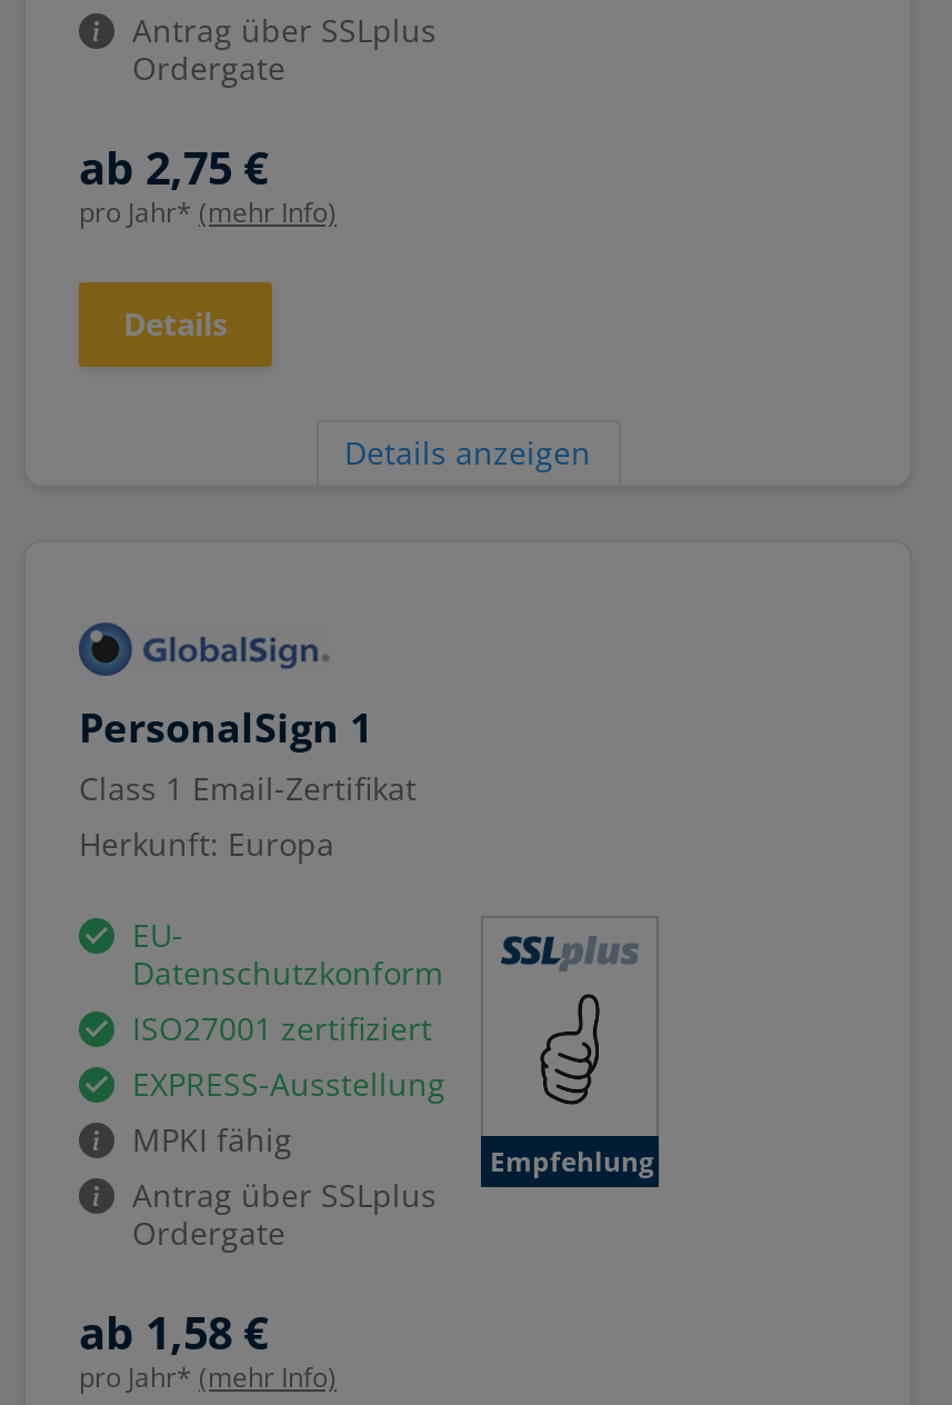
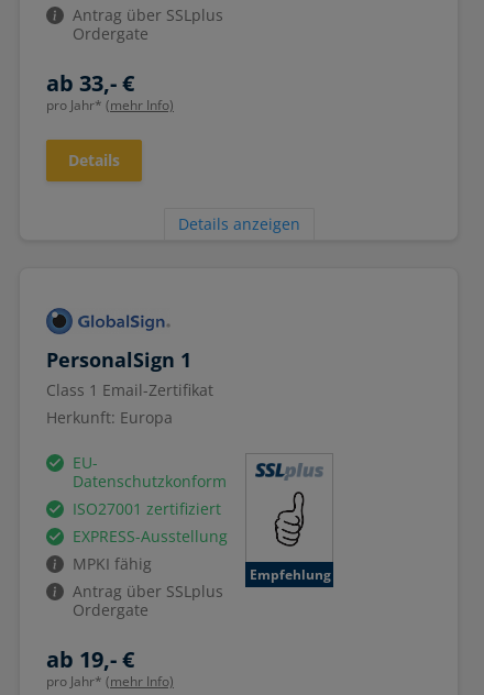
[79,138,268,198] ab 2,75 € -> [46,68,134,98] ab 33,- €
[79,1303,268,1363] ab 1,58 € -> [46,644,134,674] ab 19,- €

